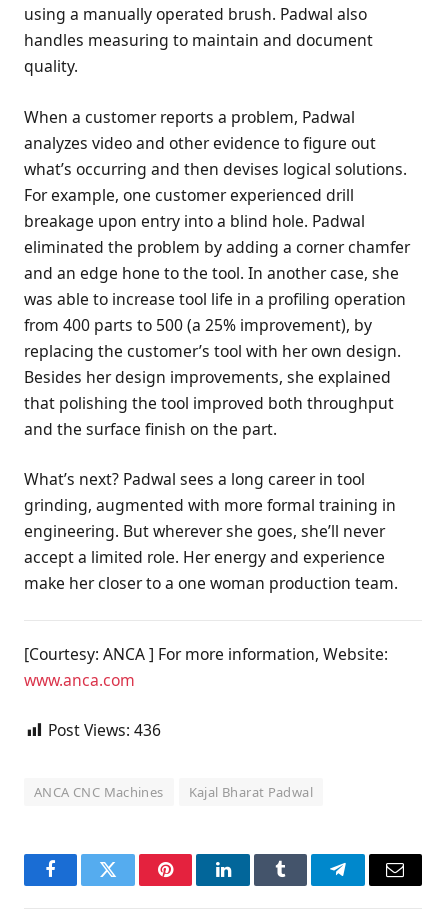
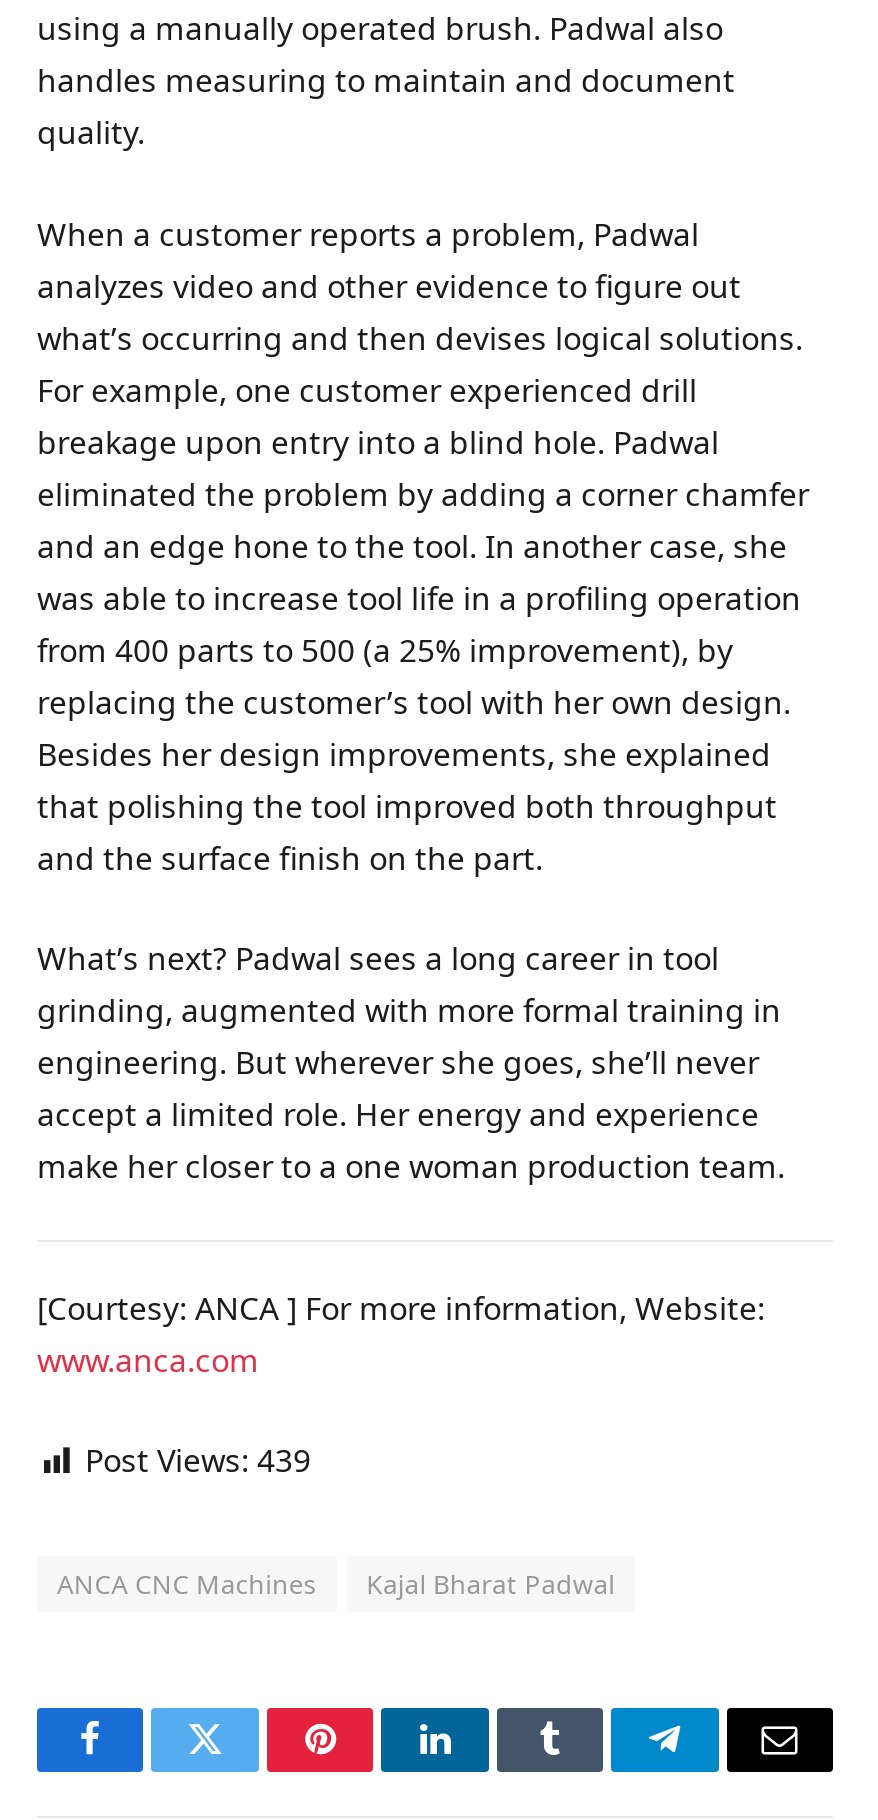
[48,719,161,741] Post Views: 436 -> [85,1438,311,1482] Post Views: 439

